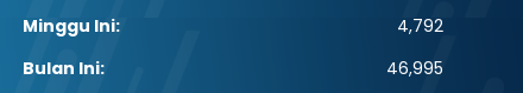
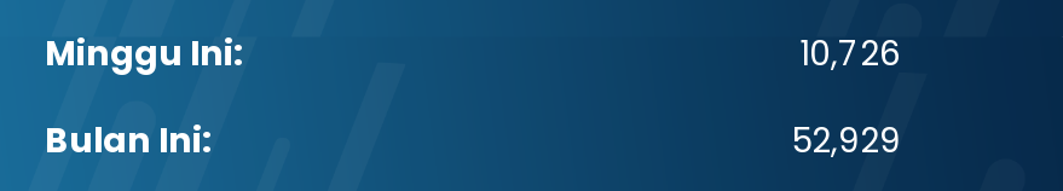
[397,14,443,37] 4,792 -> [799,28,901,77] 10,726
[386,56,443,80] 46,995 -> [792,115,901,164] 52,929

